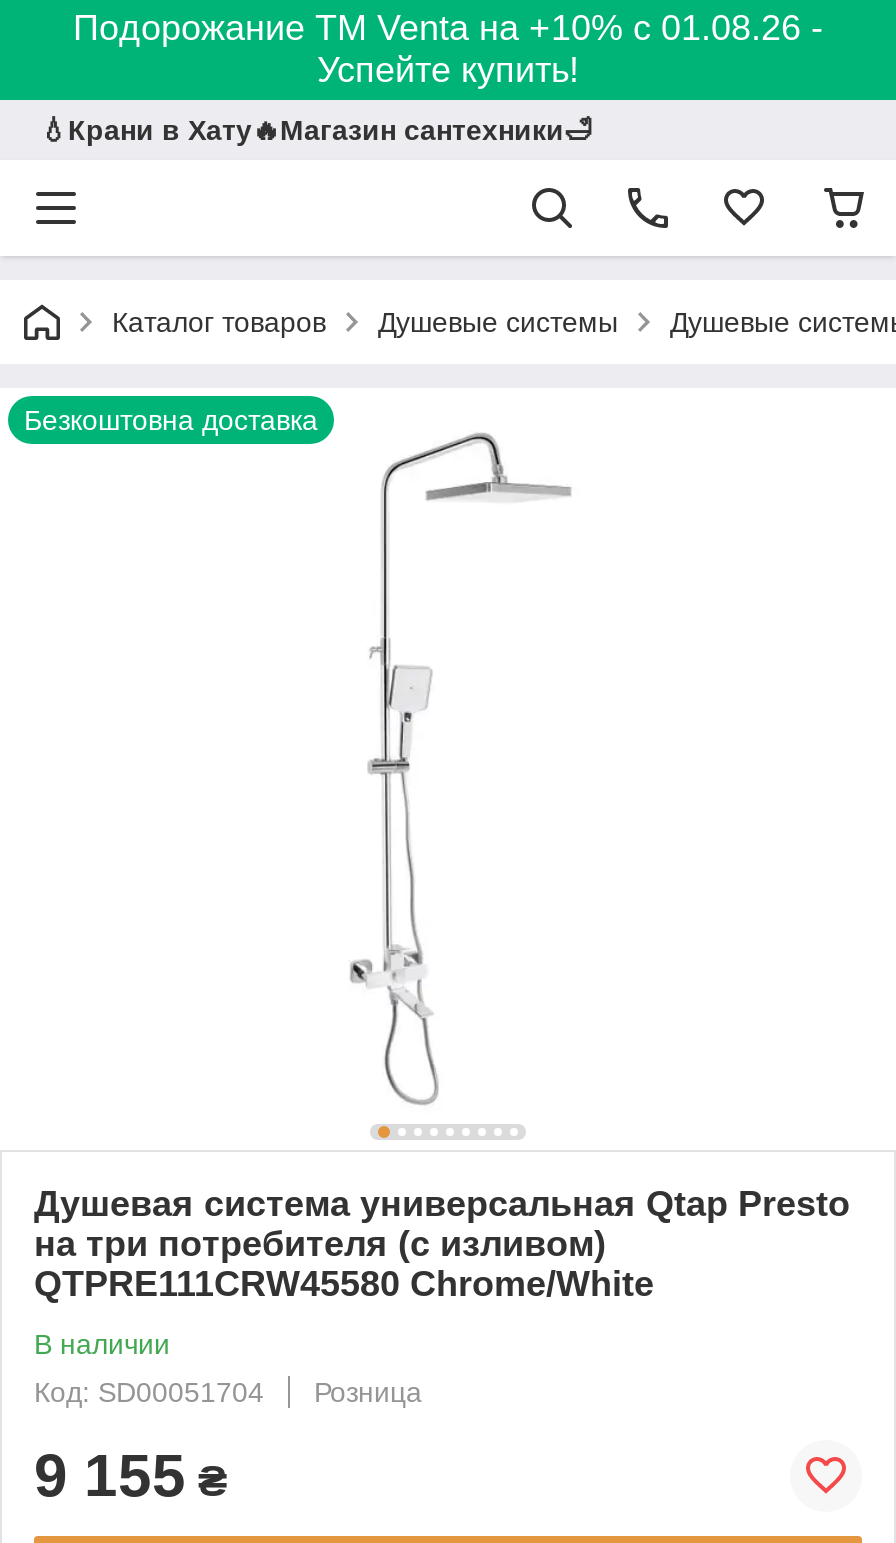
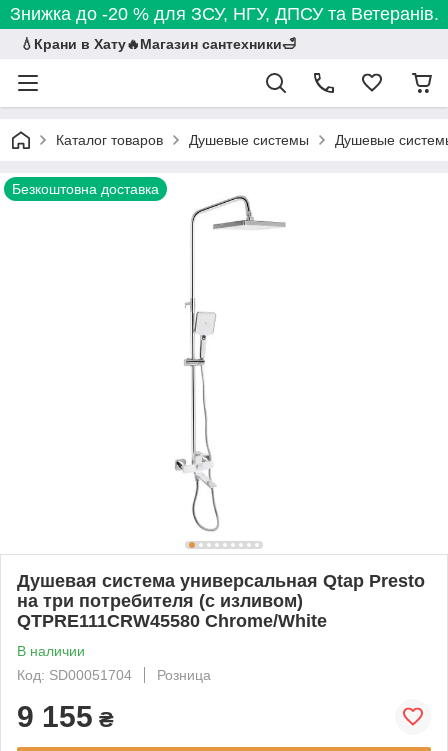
[73,8,823,90] Подорожание ТМ Venta на +10% с 01.08.26 - | Успейте купить! -> [9,4,438,24] Знижка до -20 % для ЗСУ, НГУ, ДПСУ та Ветеранів.

